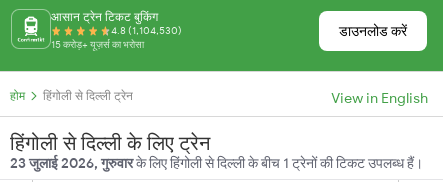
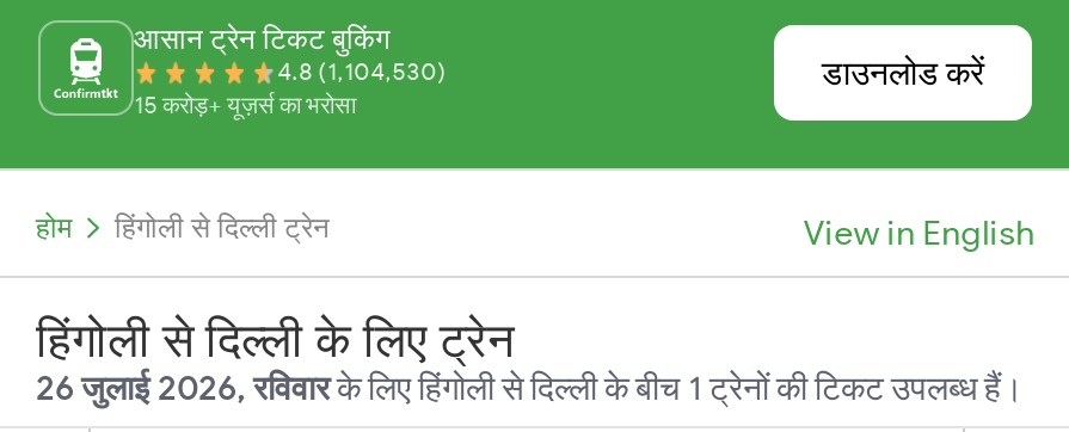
[10,154,423,172] 23 जुलाई 2026, गुरुवारके लिए हिंगोली से दिल्ली के बीच 1 ट्रेनों की टिकट उपलब्ध हैं। -> [36,366,1022,409] 26 जुलाई 2026, रविवारके लिए हिंगोली से दिल्ली के बीच 1 ट्रेनों की टिकट उपलब्ध हैं।

